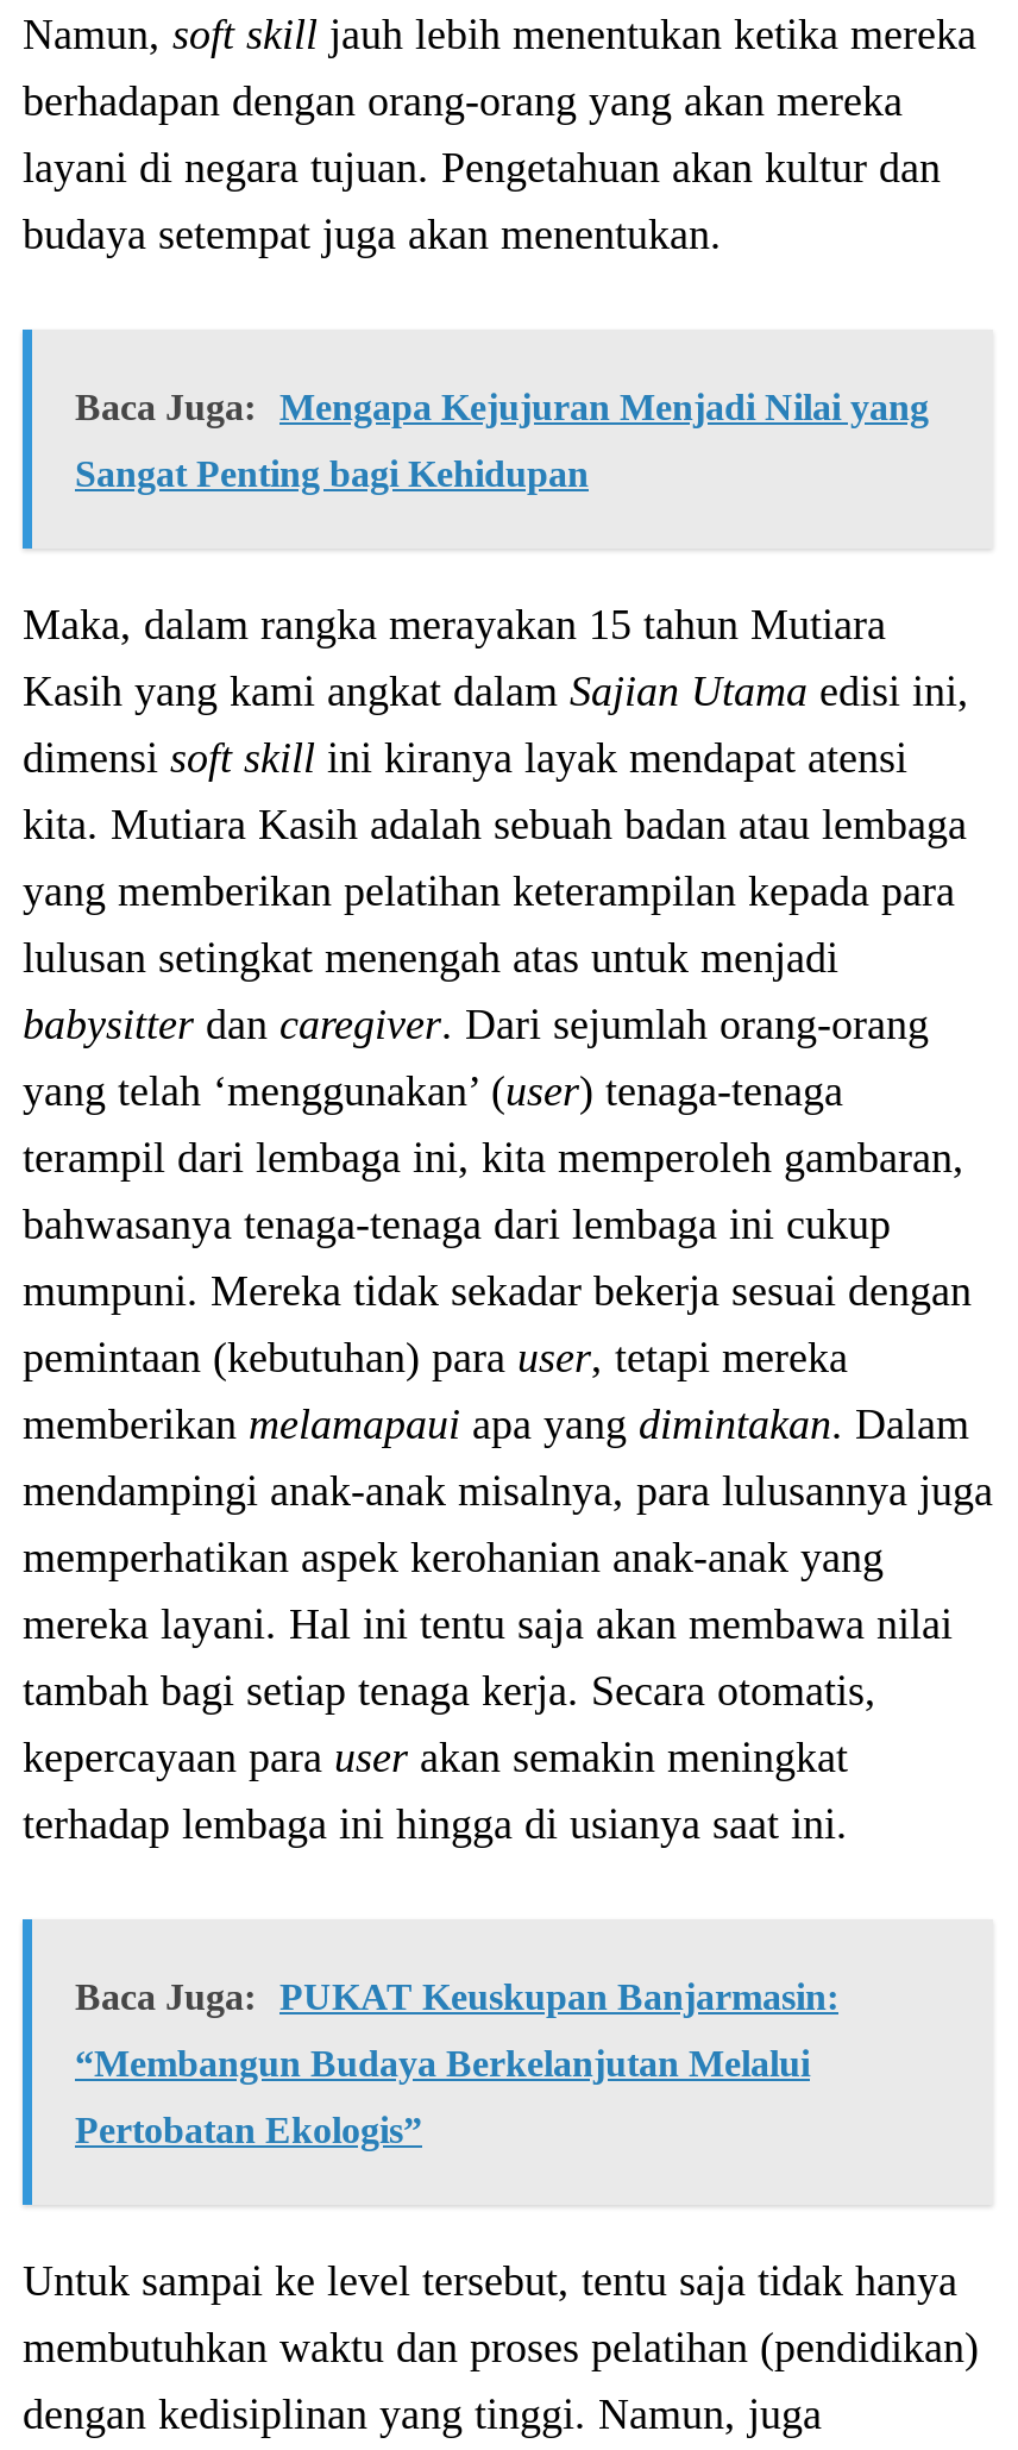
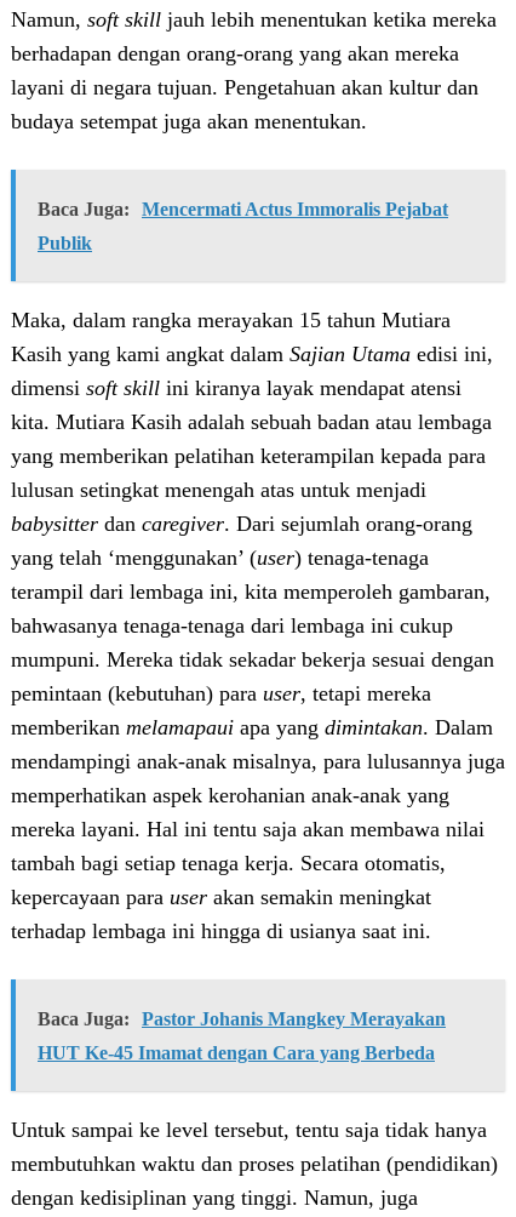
[75,386,929,427] Baca Juga: Mengapa Kejujuran Menjadi Nilai yang -> [38,199,448,219] Baca Juga: Mencermati Actus Immoralis Pejabat
[75,453,589,493] Sangat Penting bagi Kehidupan -> [38,232,92,253] Publik
[75,1976,838,2150] Baca Juga: PUKAT Keuskupan Banjarmasin: | “Membangun Budaya Berkelanjutan Melalui | Pertobatan Ekologis” -> [38,1008,446,1063] Baca Juga: Pastor Johanis Mangkey Merayakan | HUT Ke-45 Imamat dengan Cara yang Berbeda

